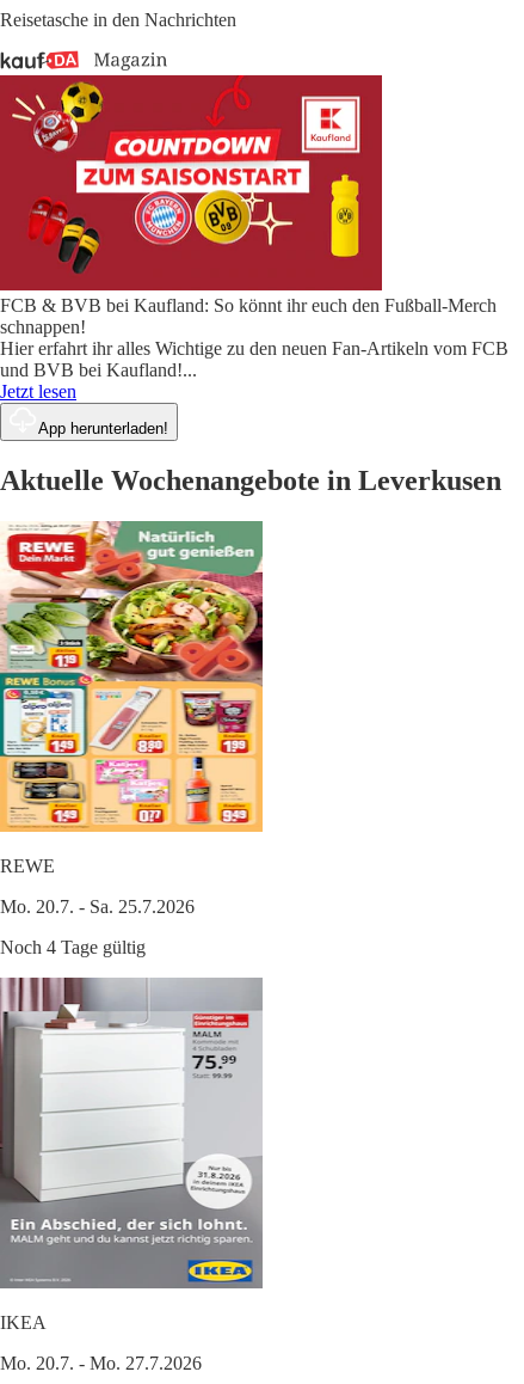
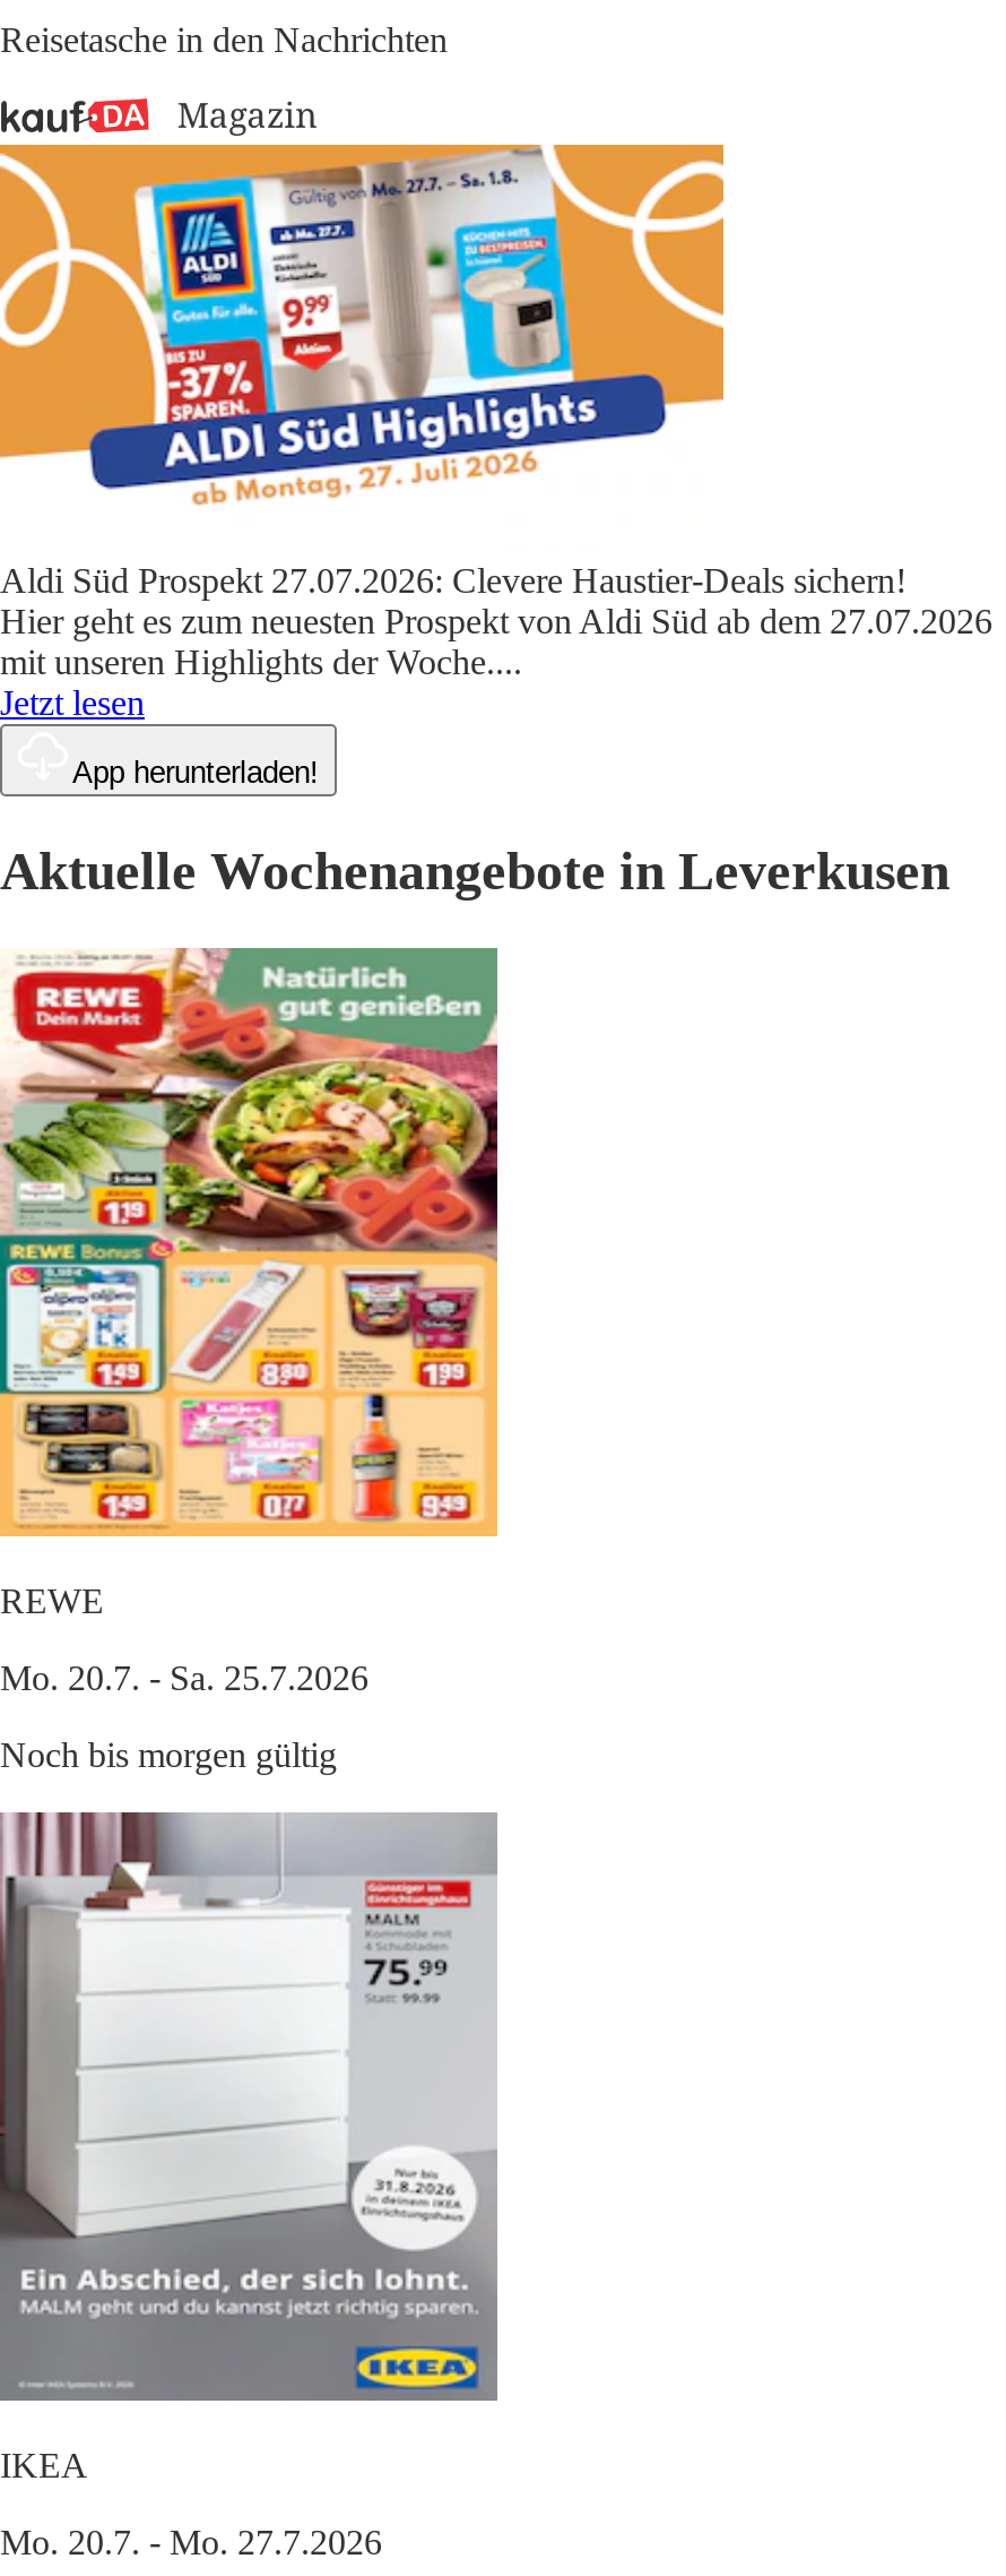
[0,74,508,380] [image] | FCB & BVB bei Kaufland: So könnt ihr euch den Fußball-Merch | schnappen! | Hier erfahrt ihr alles Wichtige zu den neuen Fan-Artikeln vom FCB | und BVB bei Kaufland!... -> [0,143,992,682] [image] | Aldi Süd Prospekt 27.07.2026: Clevere Haustier-Deals sichern! | Hier geht es zum neuesten Prospekt von Aldi Süd ab dem 27.07.2026 | mit unseren Highlights der Woche....
[0,937,146,958] Noch 4 Tage gültig -> [0,1736,337,1774] Noch bis morgen gültig

